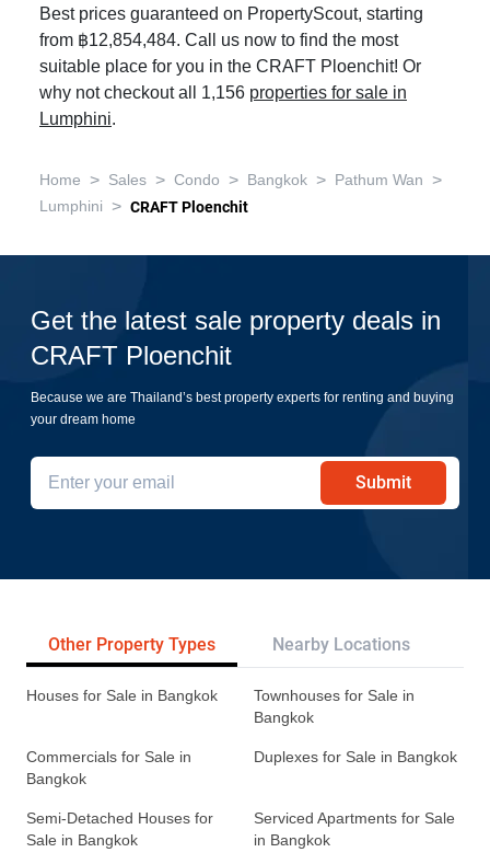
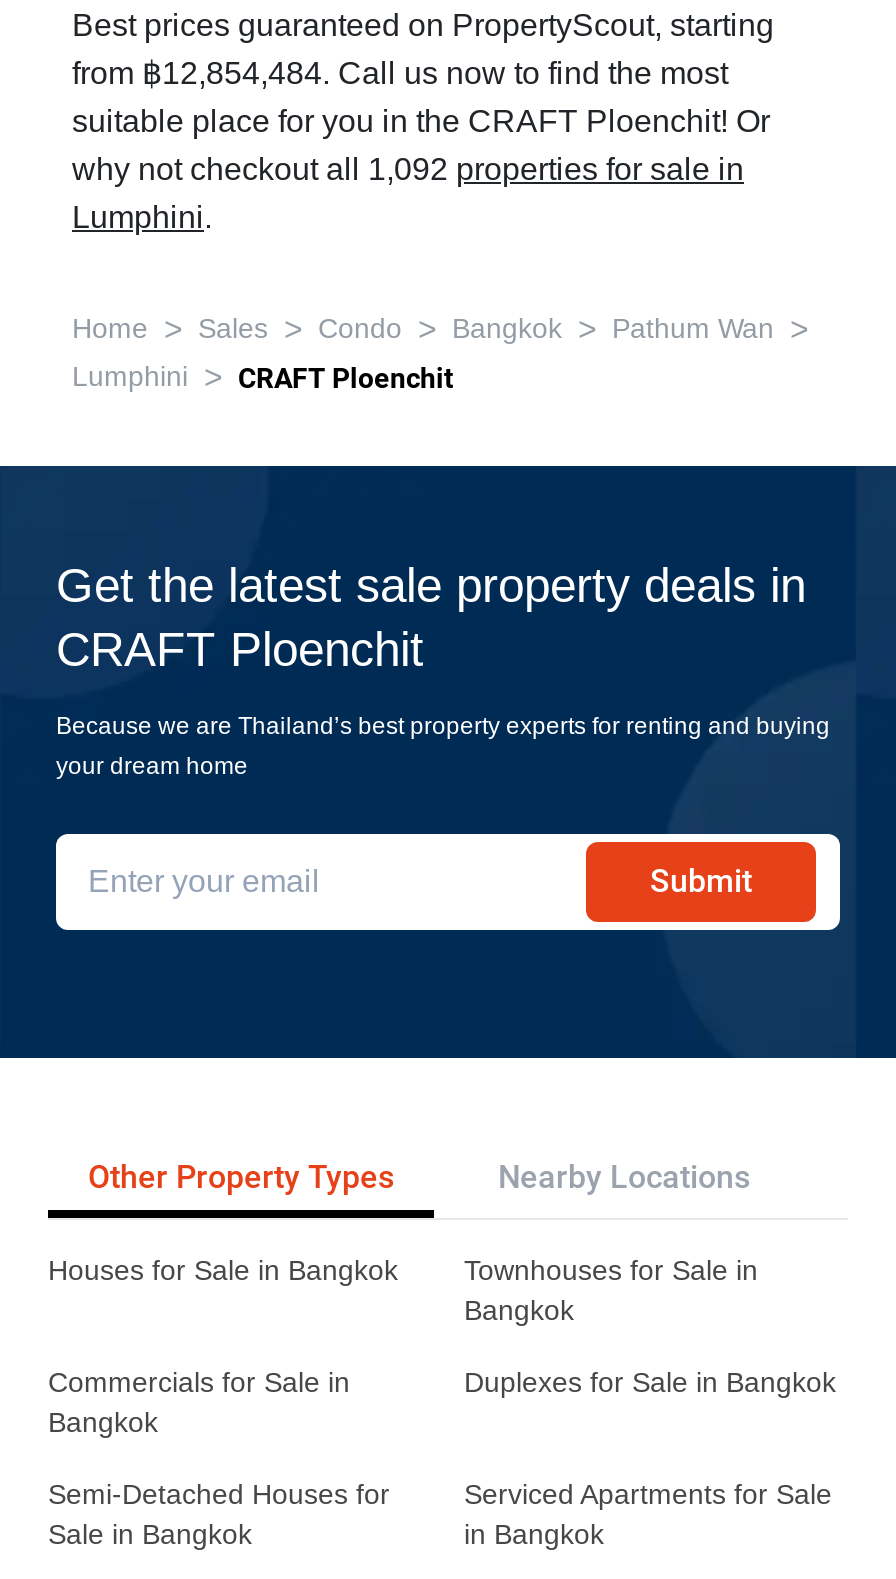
[39,82,407,104] why not checkout all 1,156 properties for sale in -> [72,150,744,190] why not checkout all 1,092 properties for sale in

